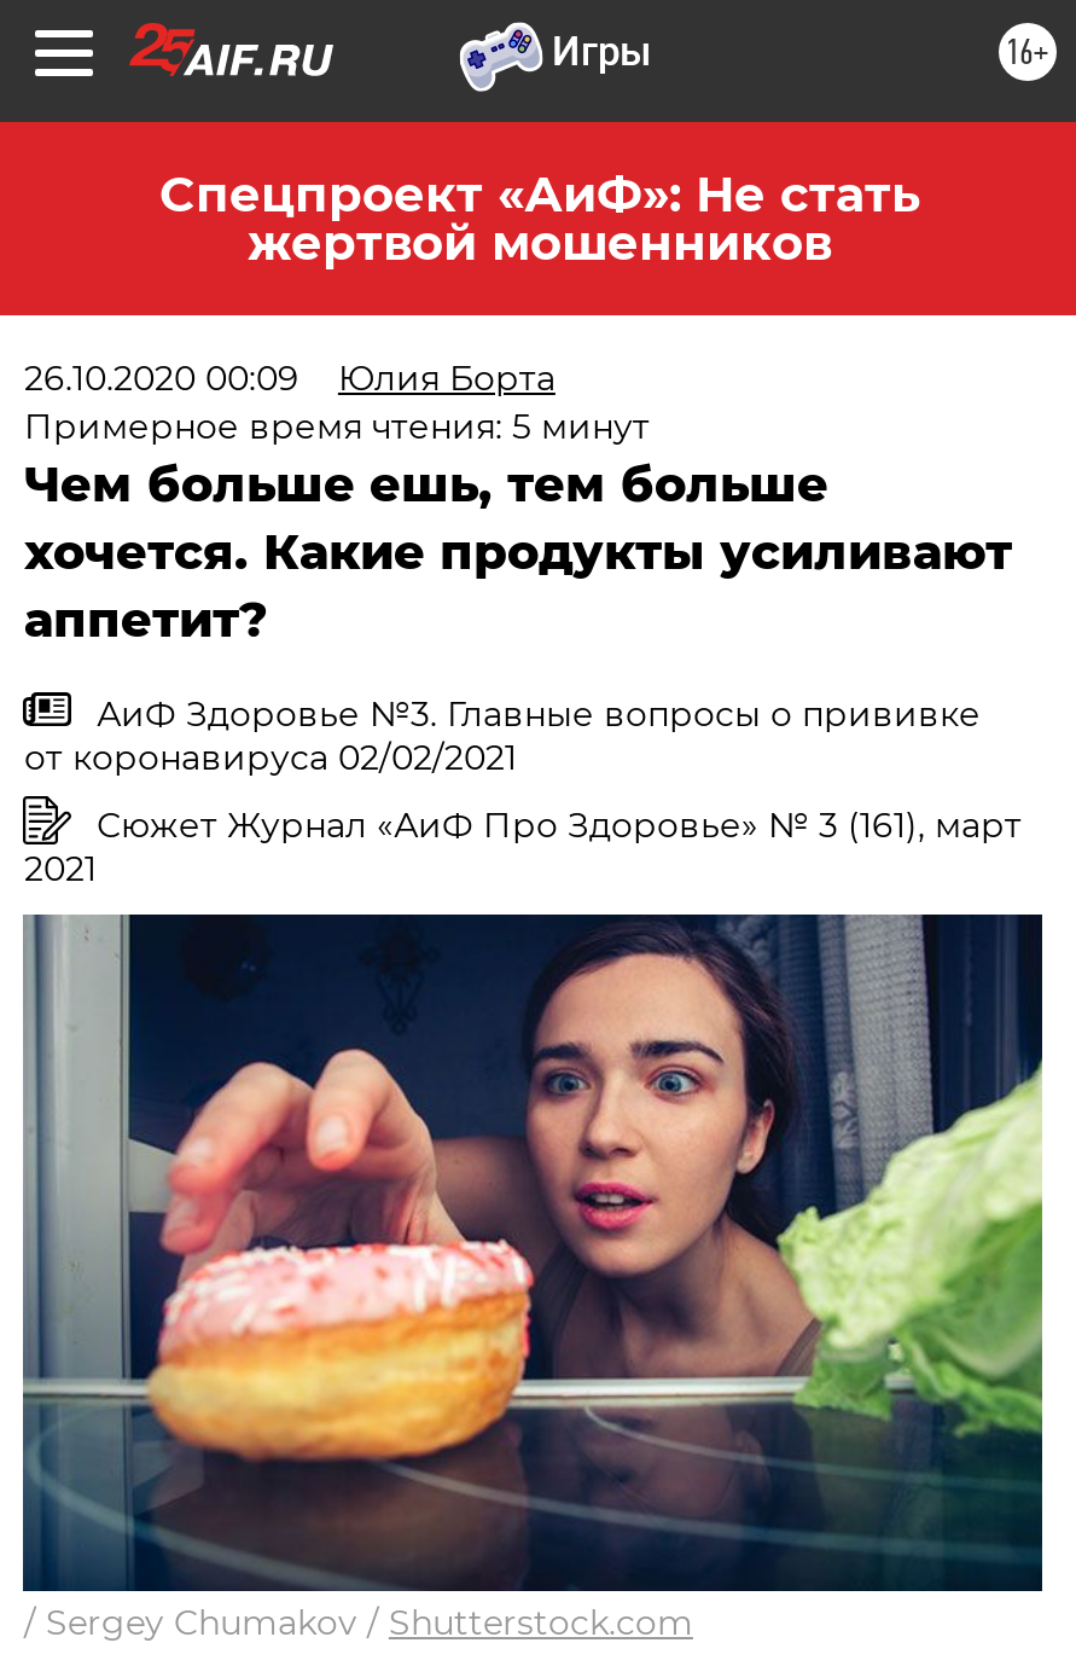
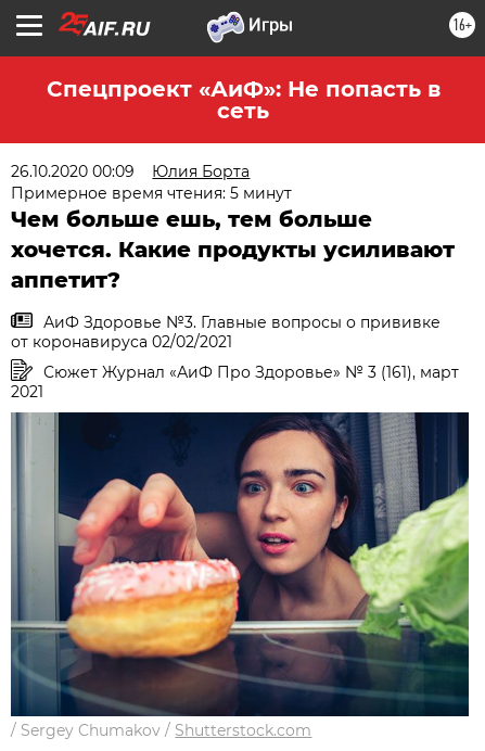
[159,166,920,272] Спецпроект «АиФ»: Не стать | жертвой мошенников -> [46,76,440,124] Спецпроект «АиФ»: Не попасть в | сеть

